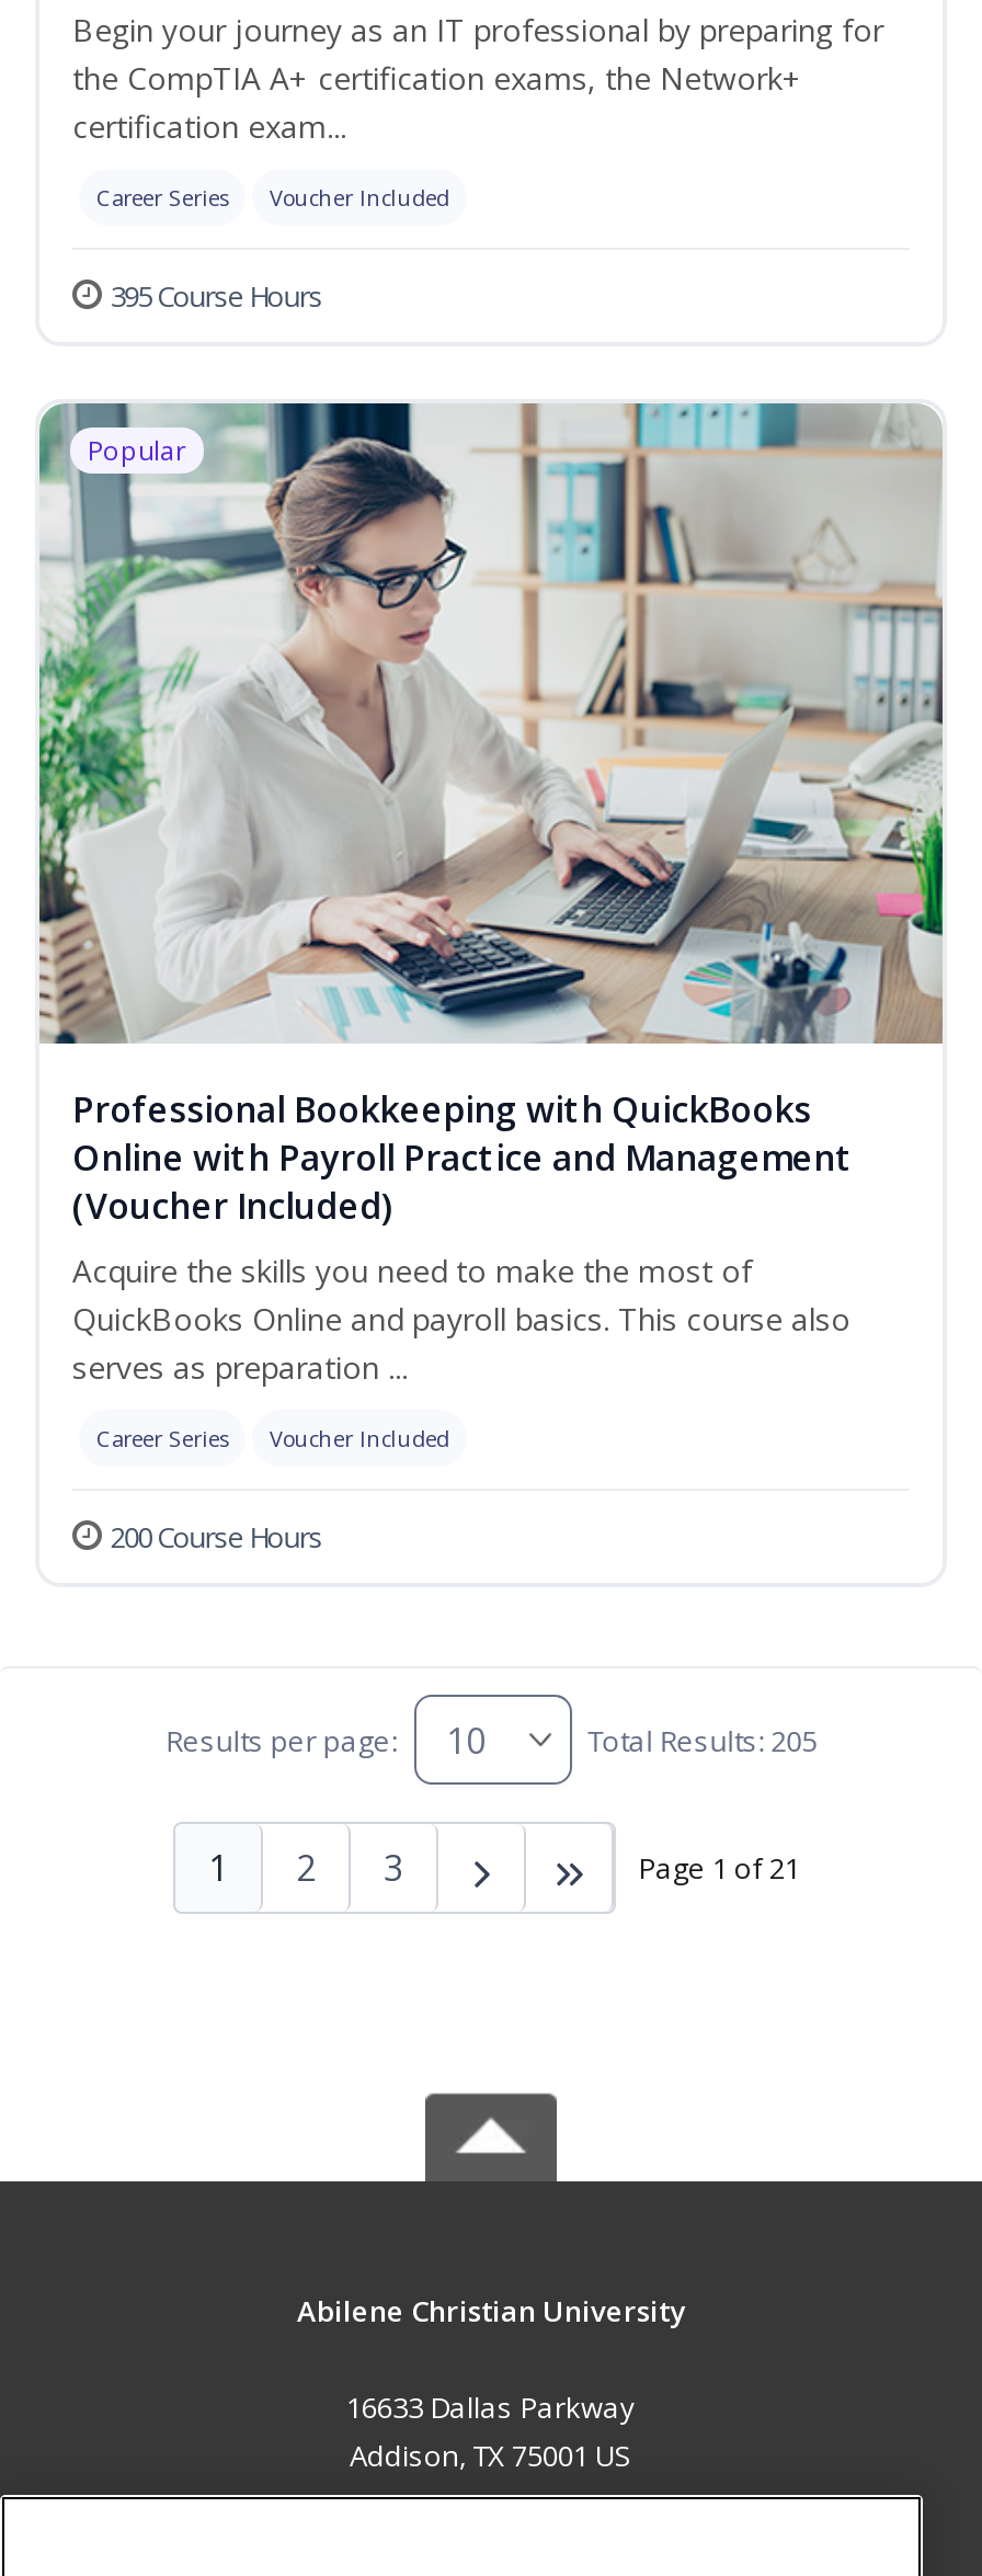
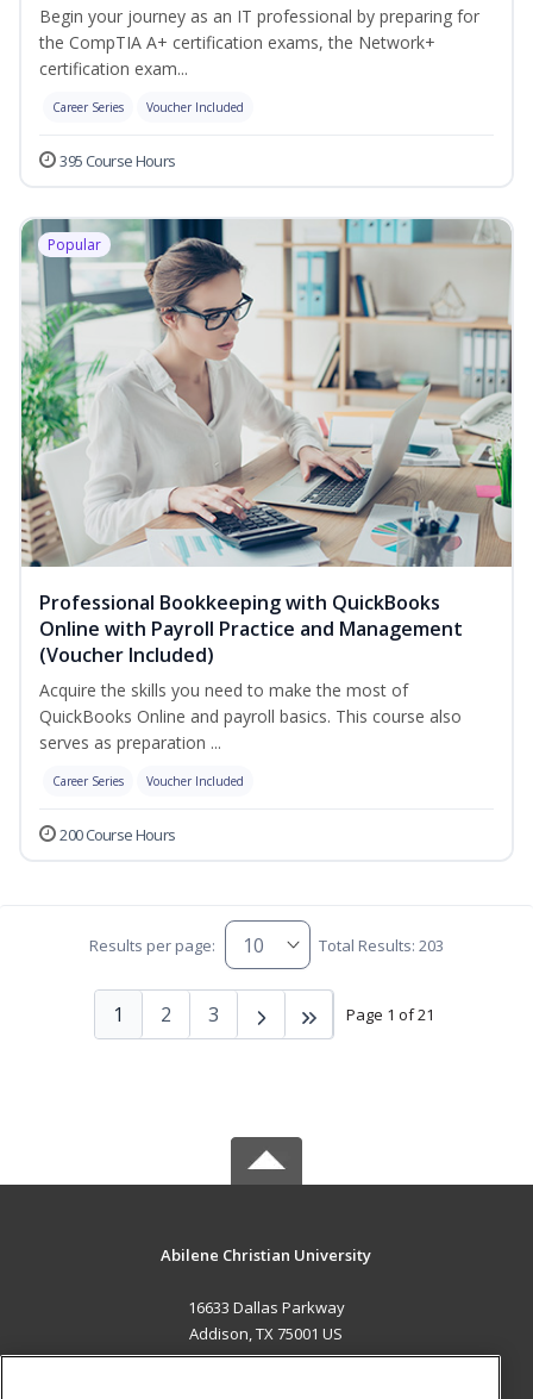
[587,1721,817,1760] Total Results: 205 -> [318,935,443,956] Total Results: 203

